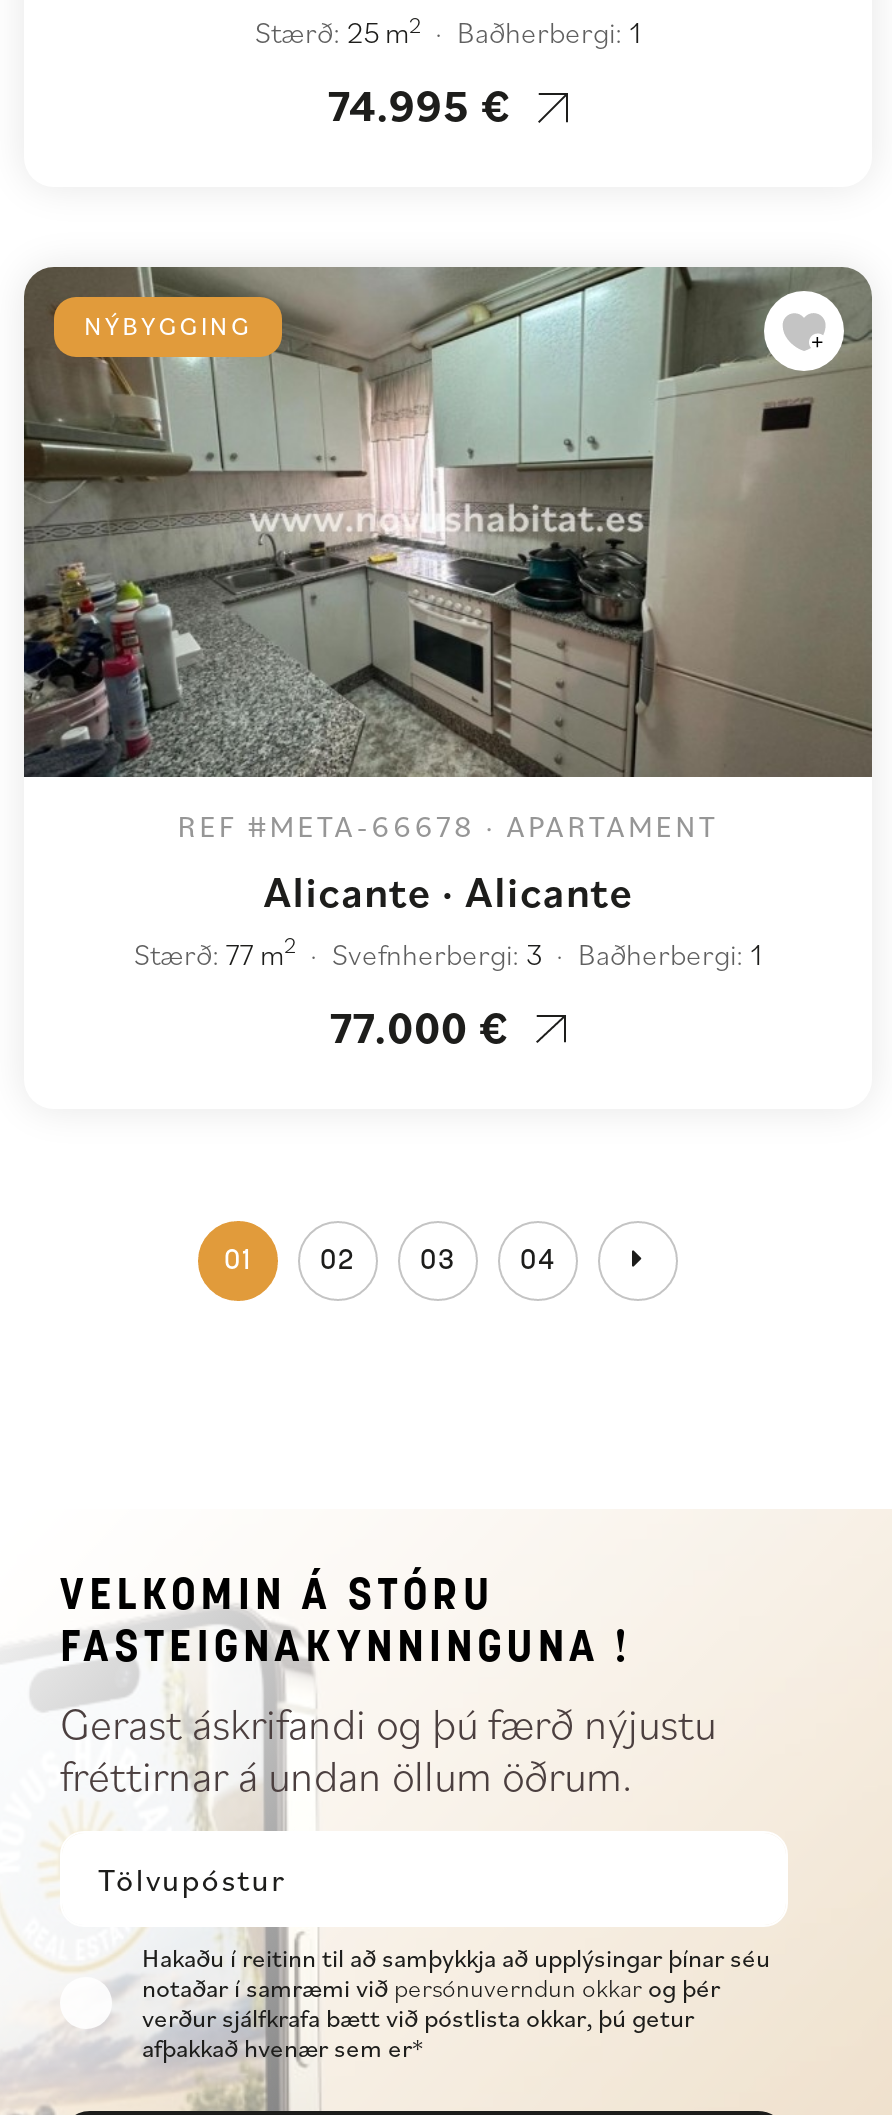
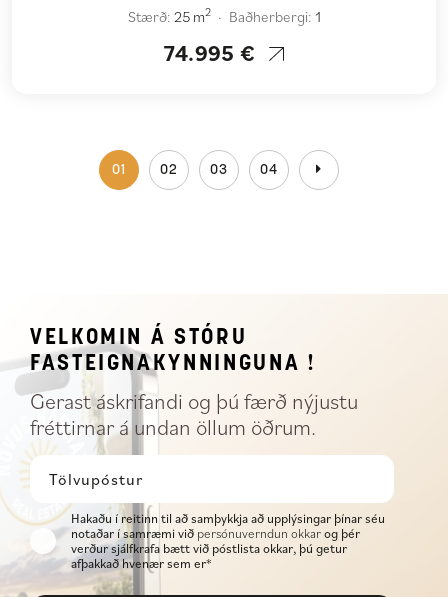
[22,264,874,780] [image] | NÝBYGGING -> none
[134,806,762,1054] REF #META-66678 · APARTAMENT | Alicante · Alicante | Stærð: 77 m2 | Svefnherbergi: 3 | Baðherbergi: 1 | 77.000 € -> none

